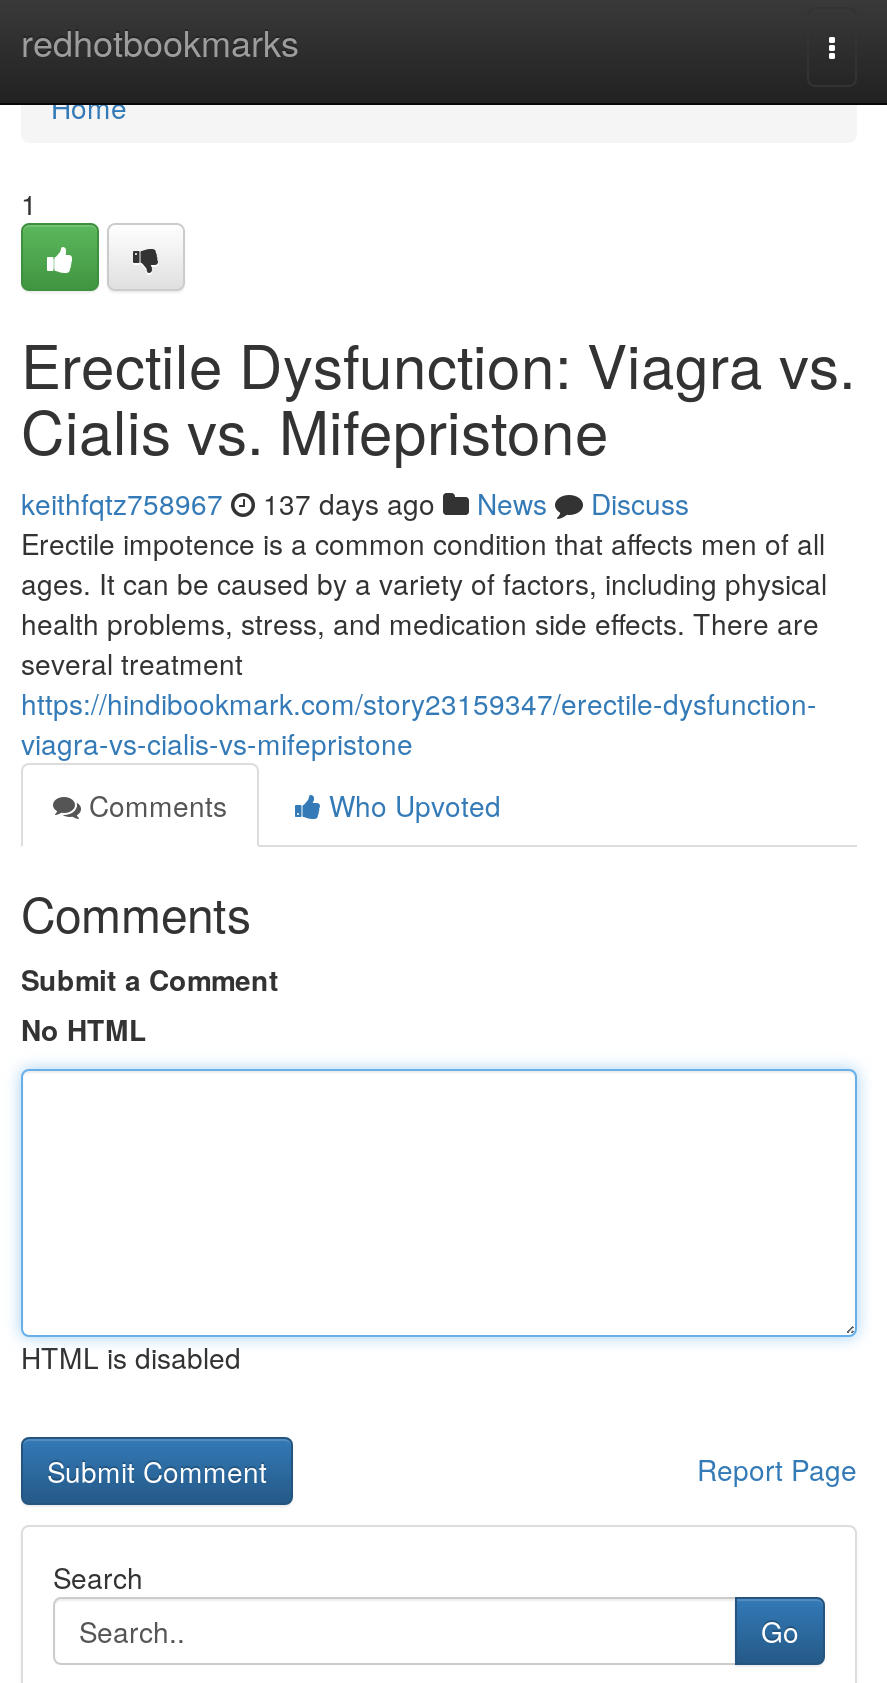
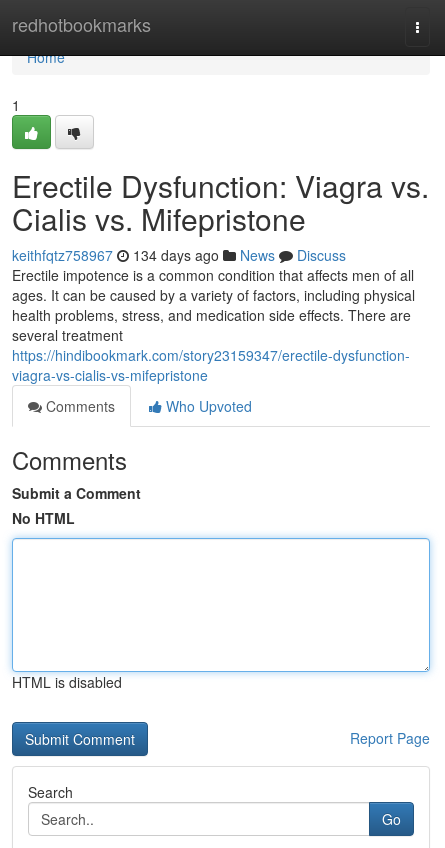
[21,483,689,523] keithfqtz758967 137 days ago News Discuss -> [12,245,346,265] keithfqtz758967 134 days ago News Discuss

